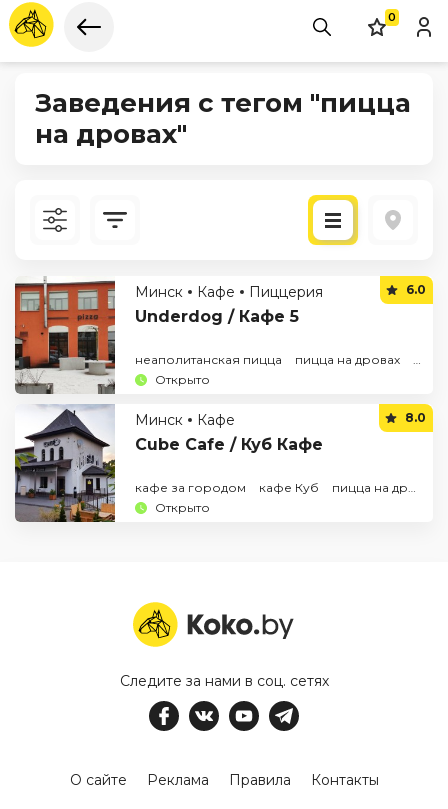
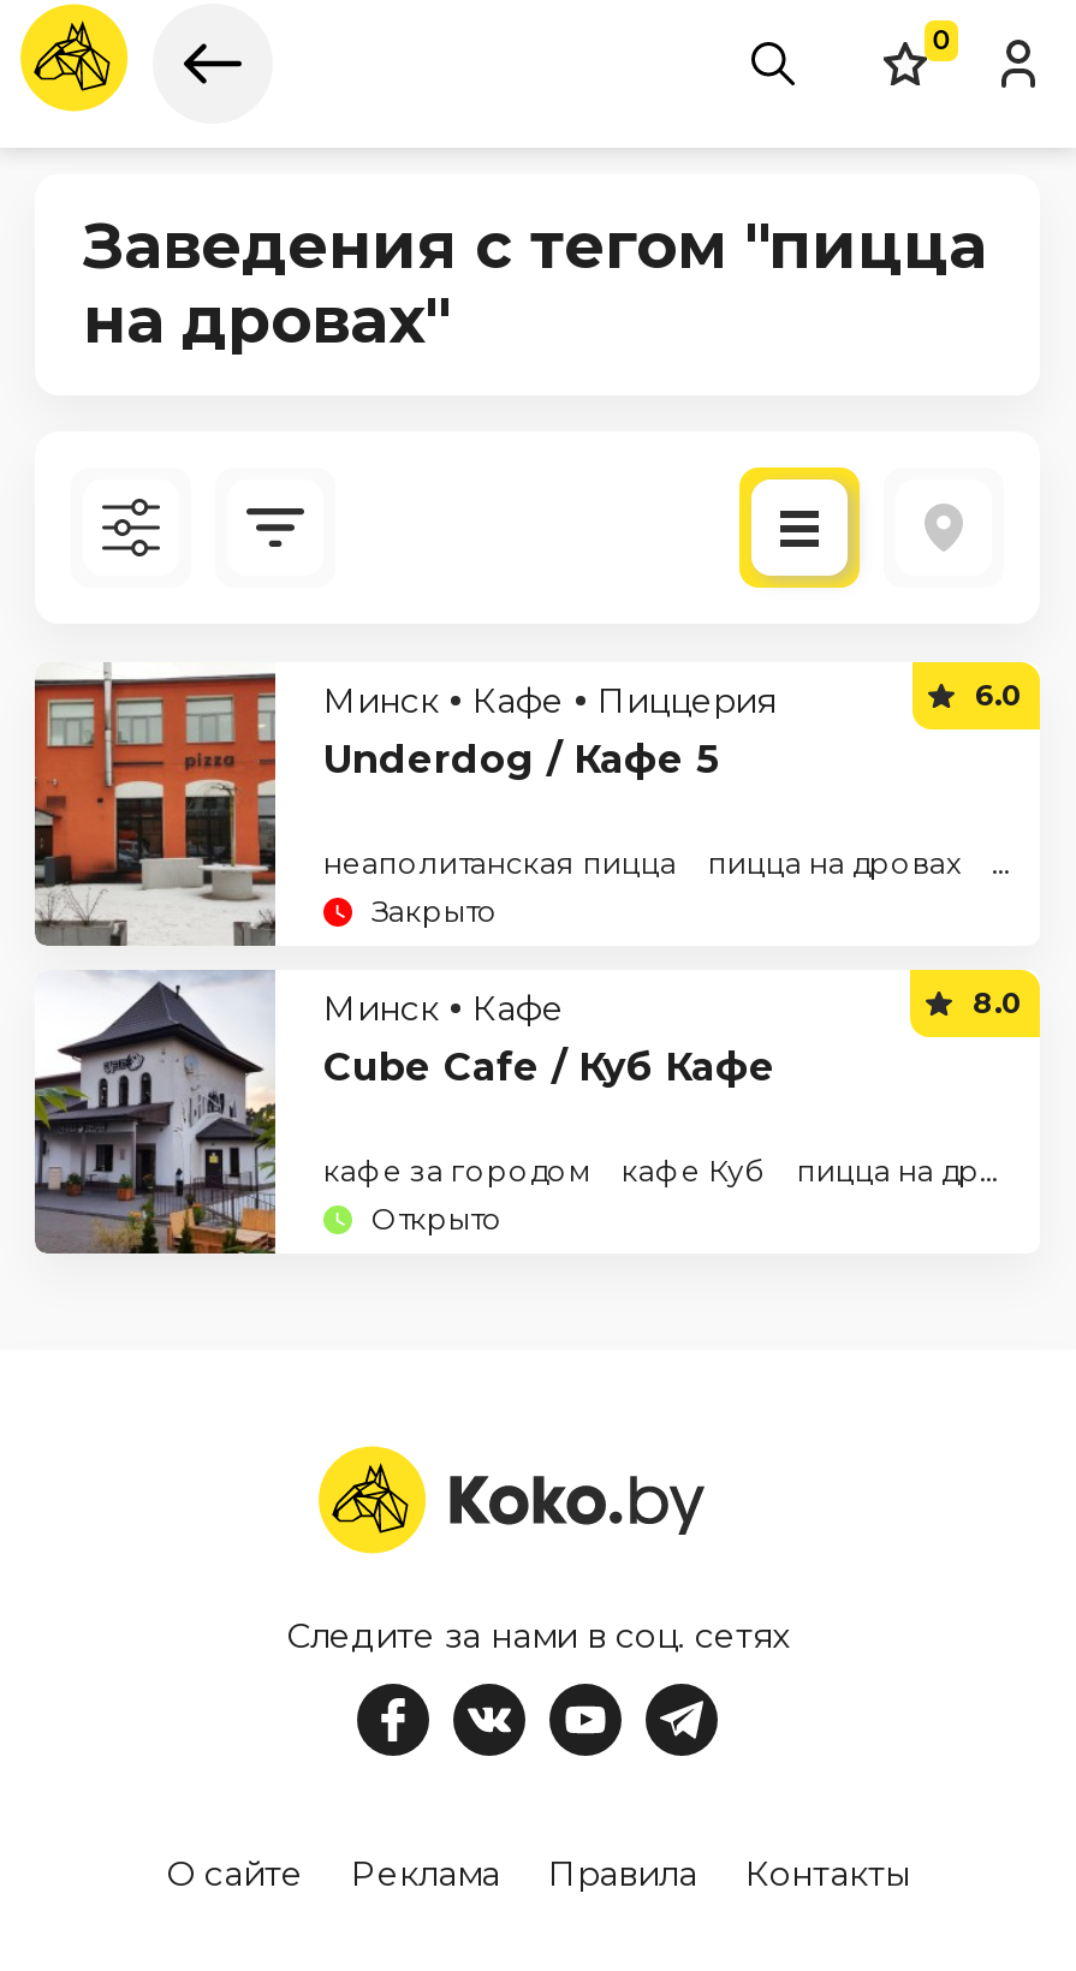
[155,372,210,387] Открыто -> [371,893,499,929] Закрыто

